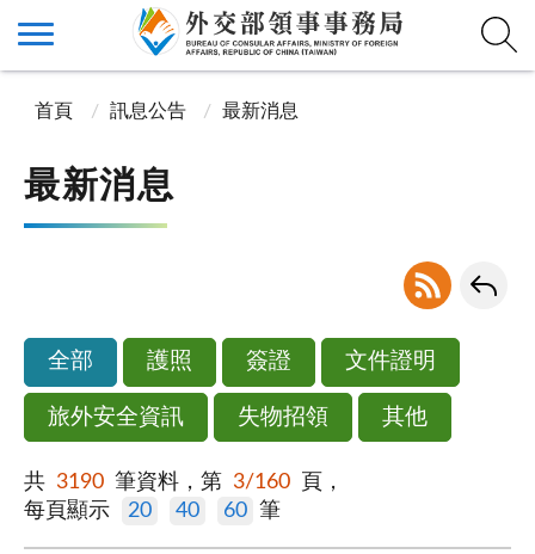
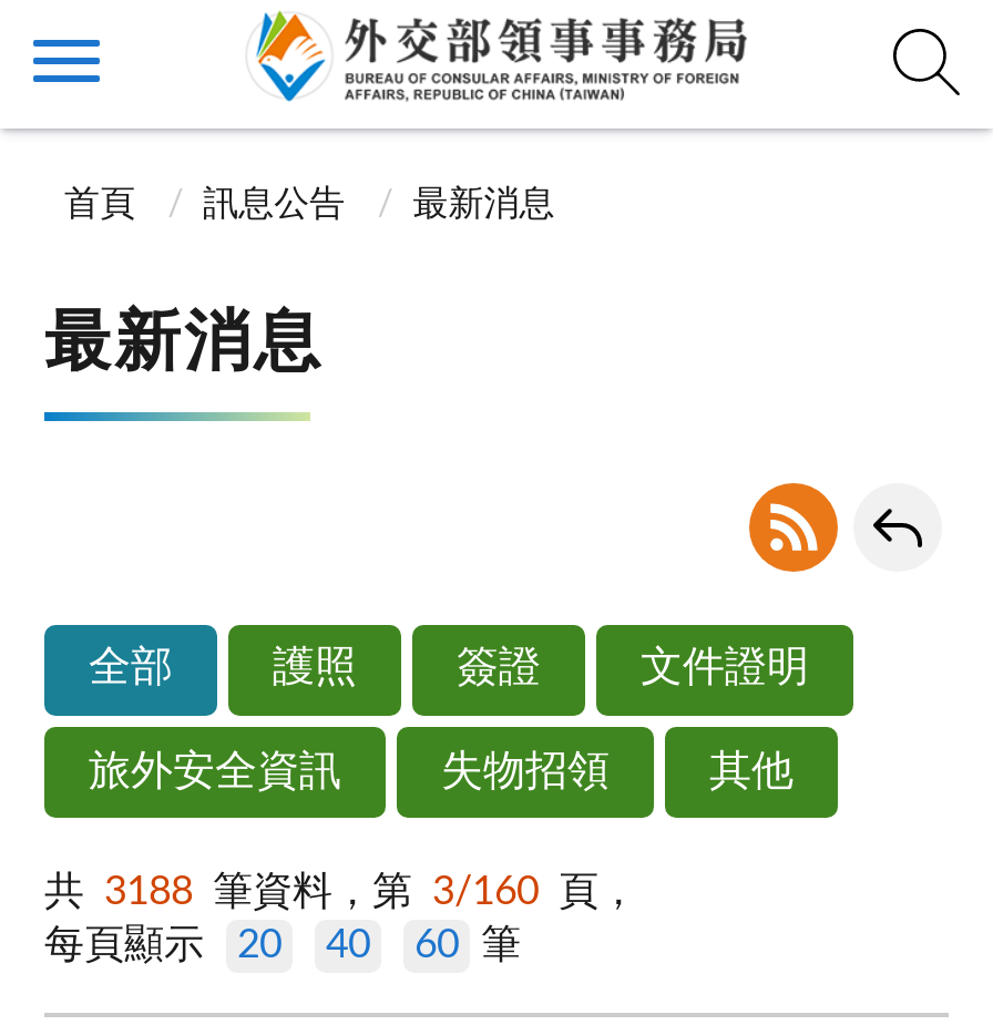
[24,471,344,493] 共 3190 筆資料，第 3/160 頁， -> [44,872,638,912] 共 3188 筆資料，第 3/160 頁，

